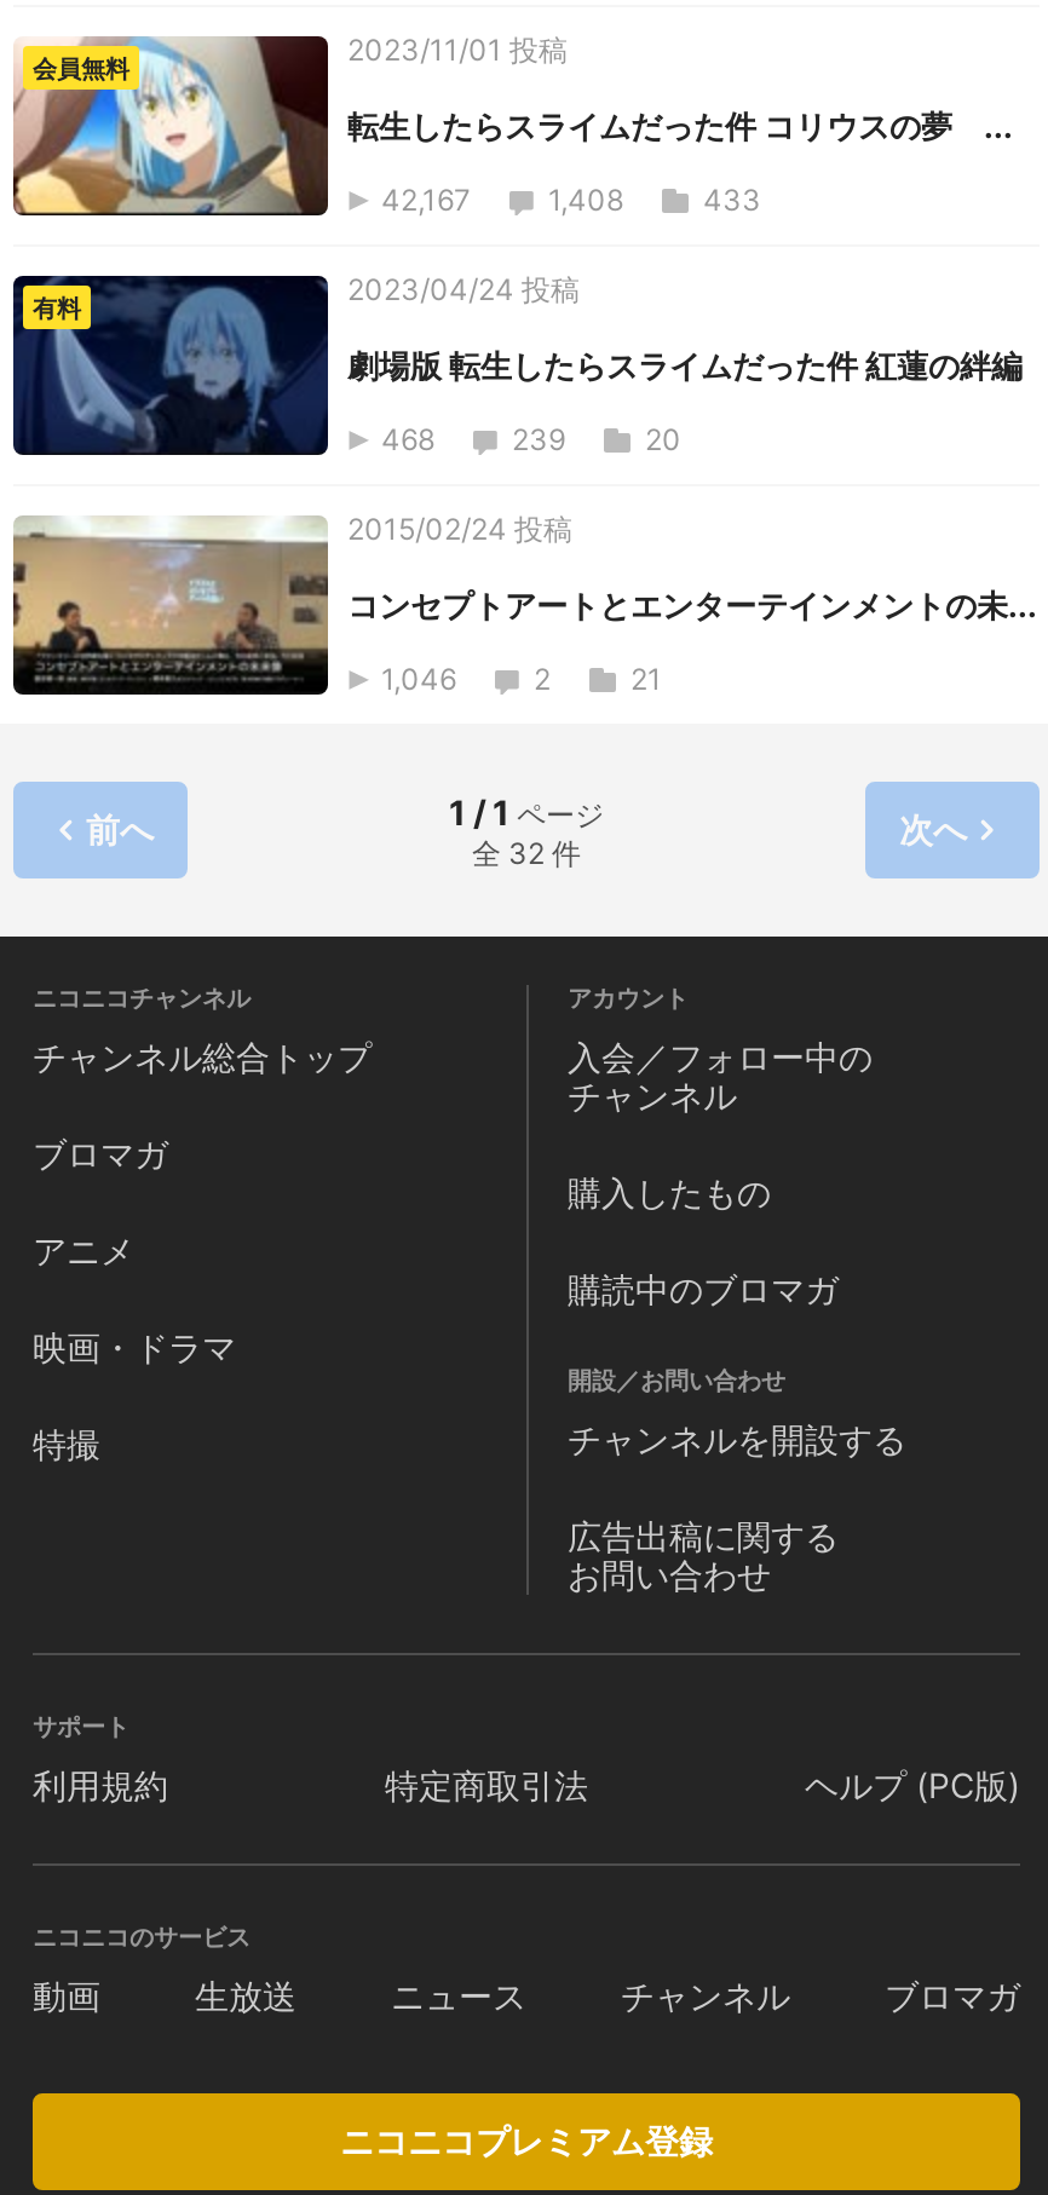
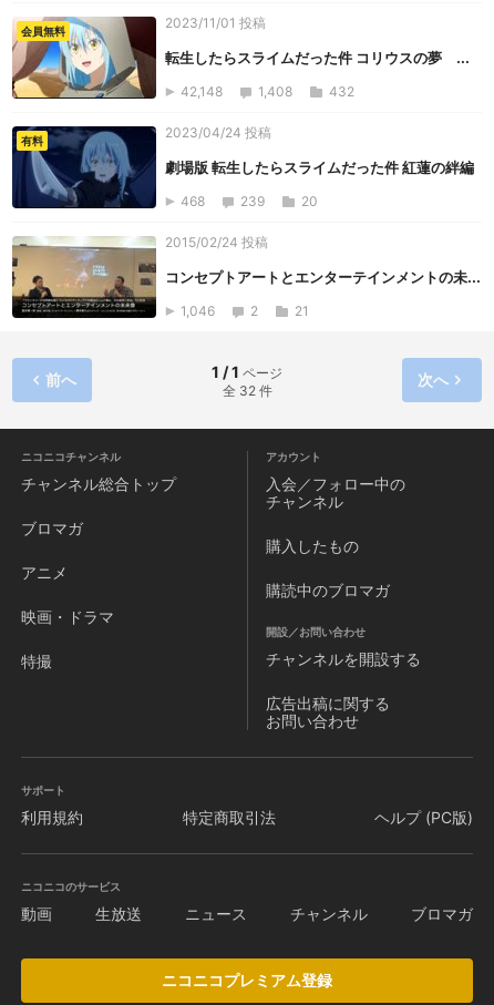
[381,182,471,218] 42,167 -> [181,83,223,100] 42,148
[703,182,761,218] 433 -> [329,83,354,100] 432

